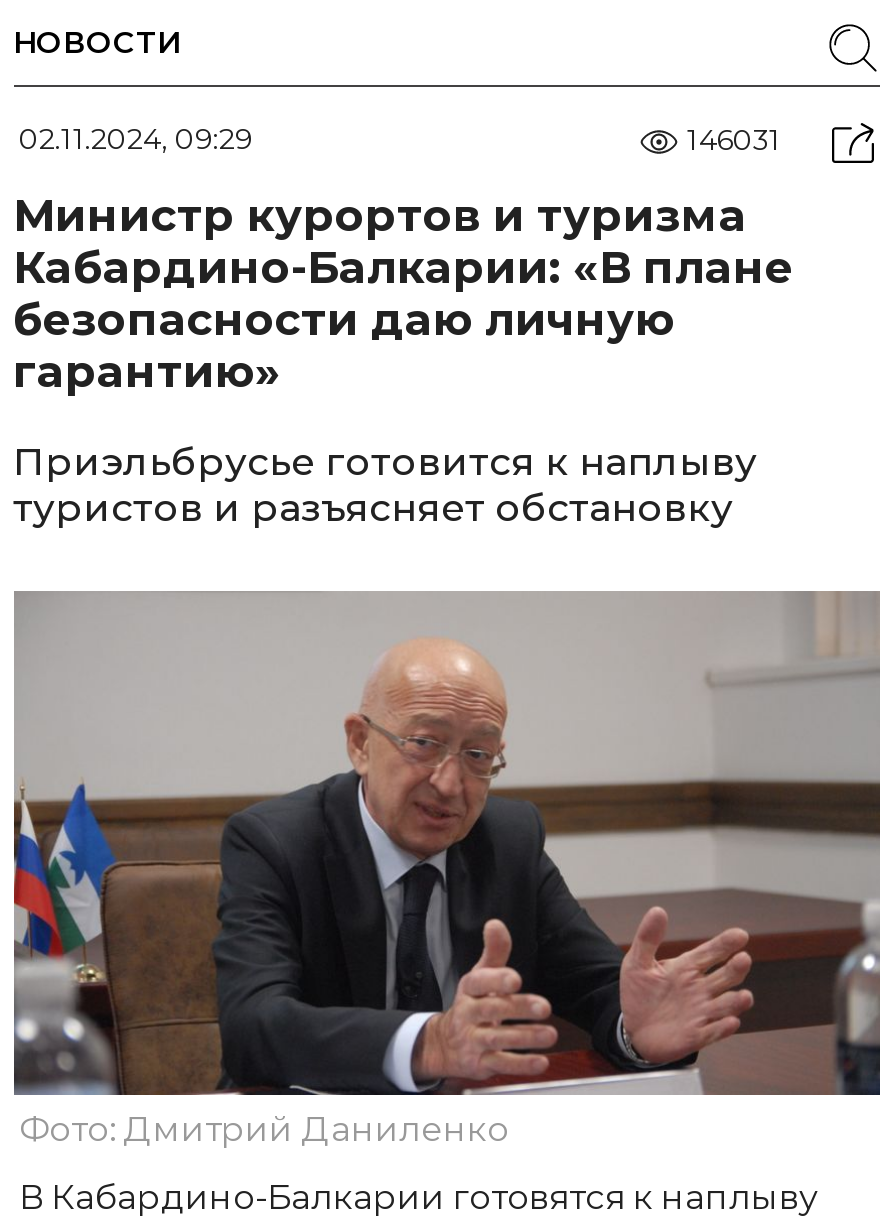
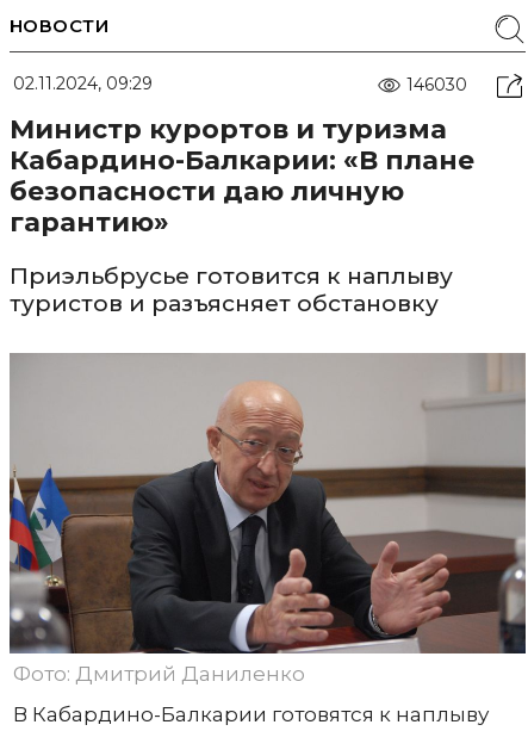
[679,122,781,158] 146031 -> [401,74,467,95] 146030

